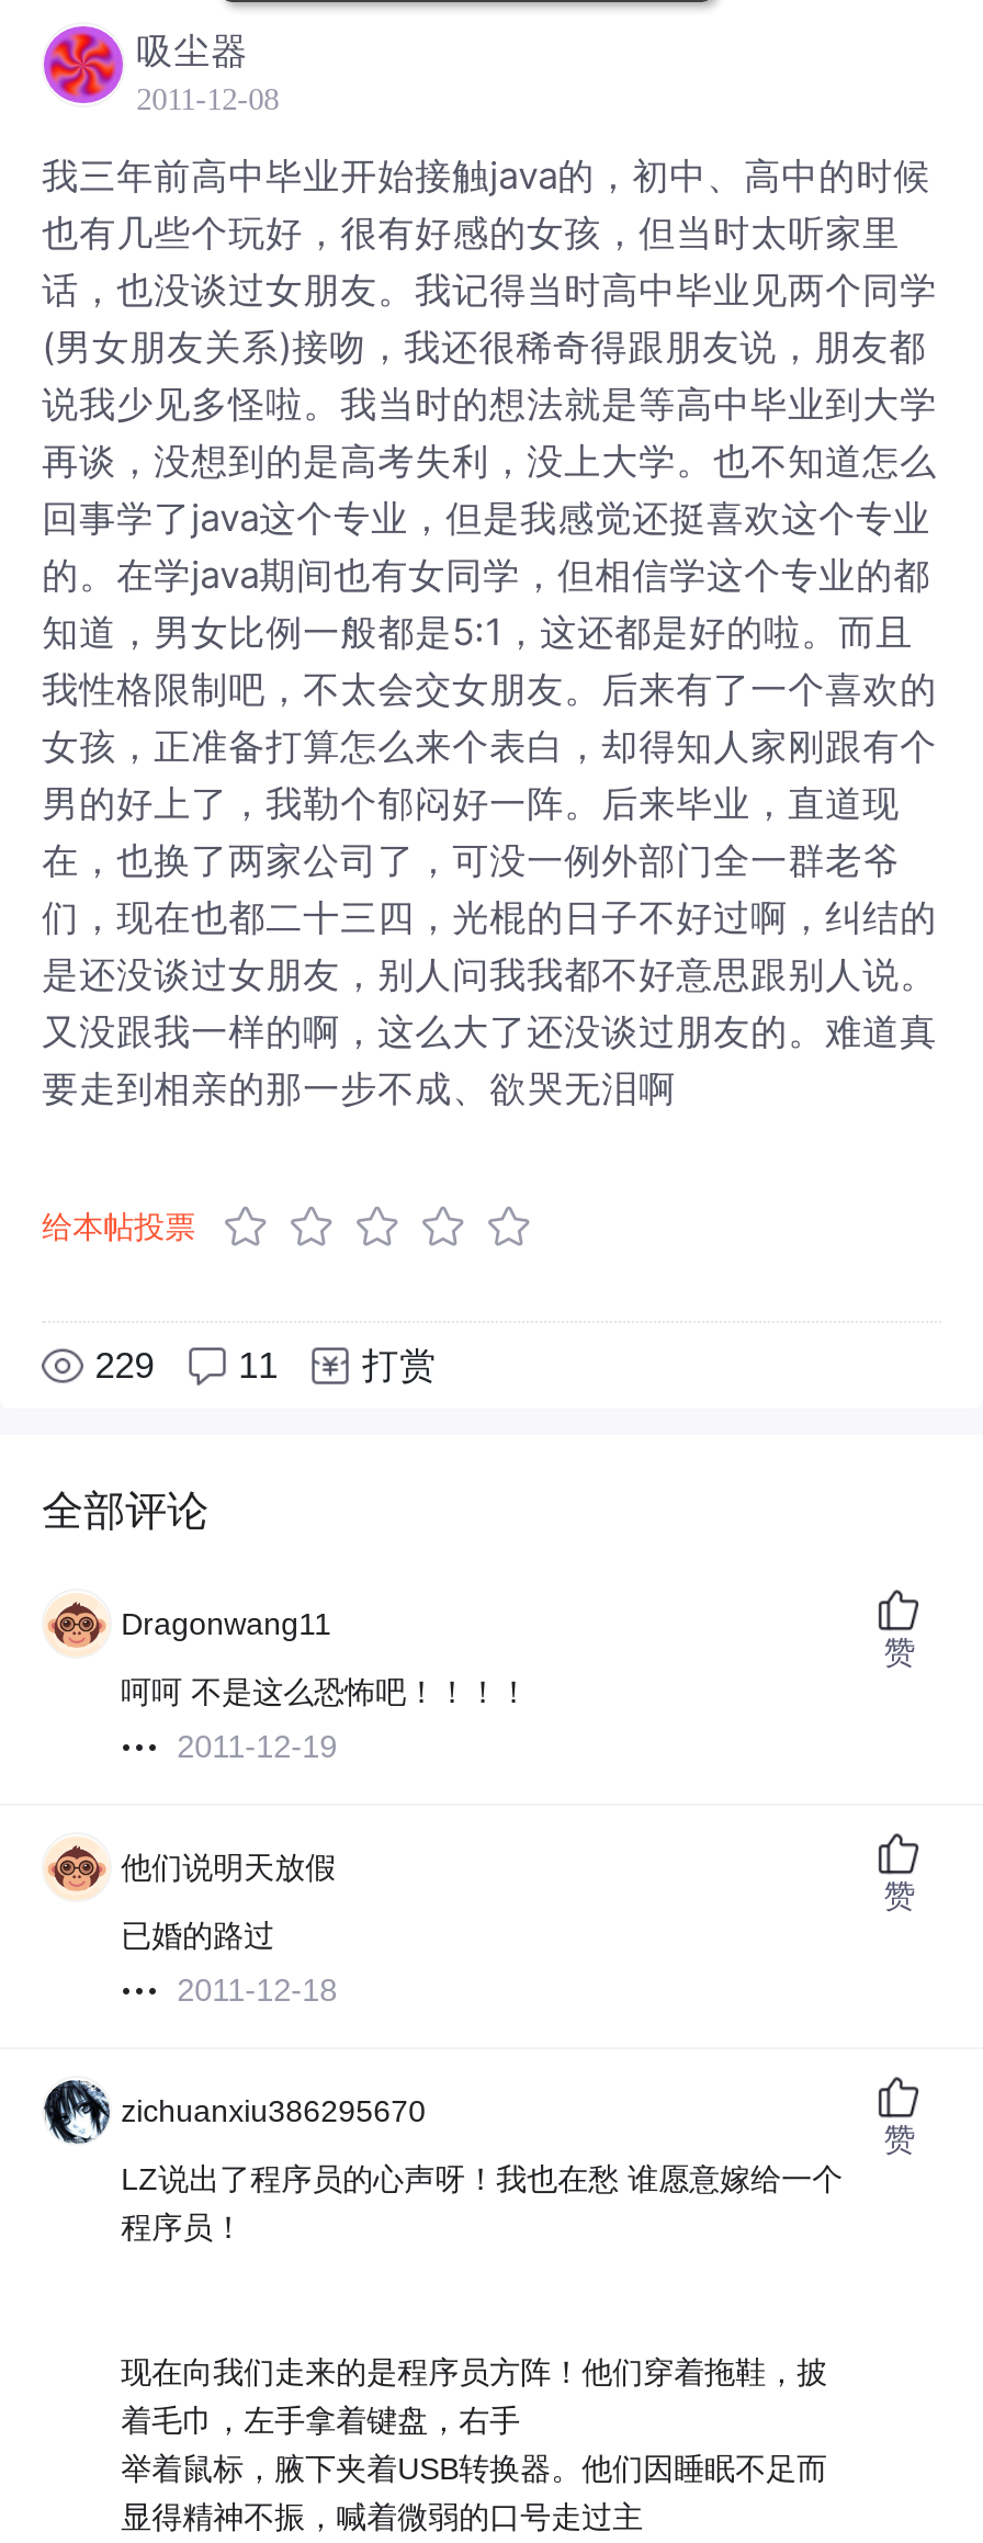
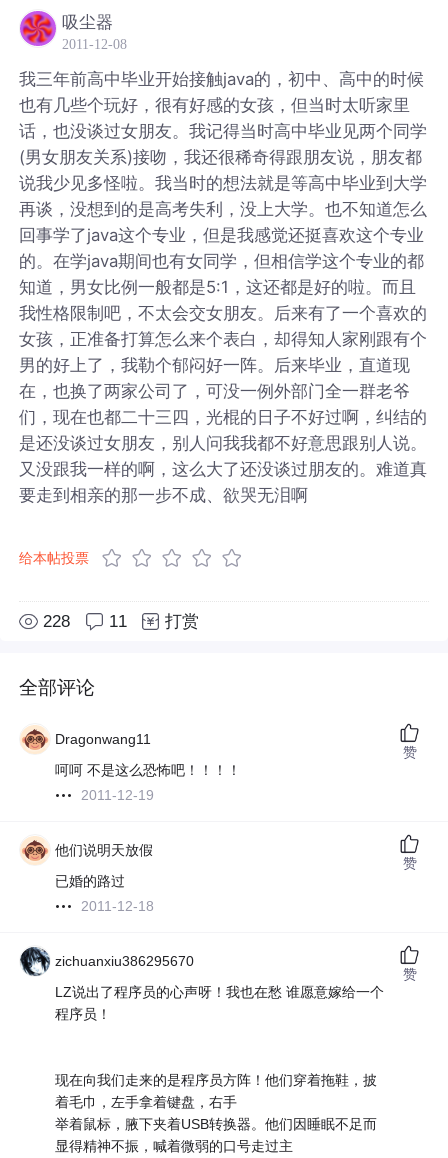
[95,1346,154,1387] 229 -> [43,612,70,631] 228

